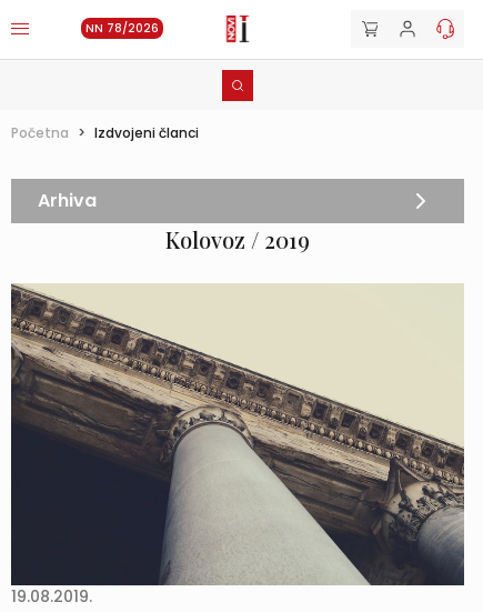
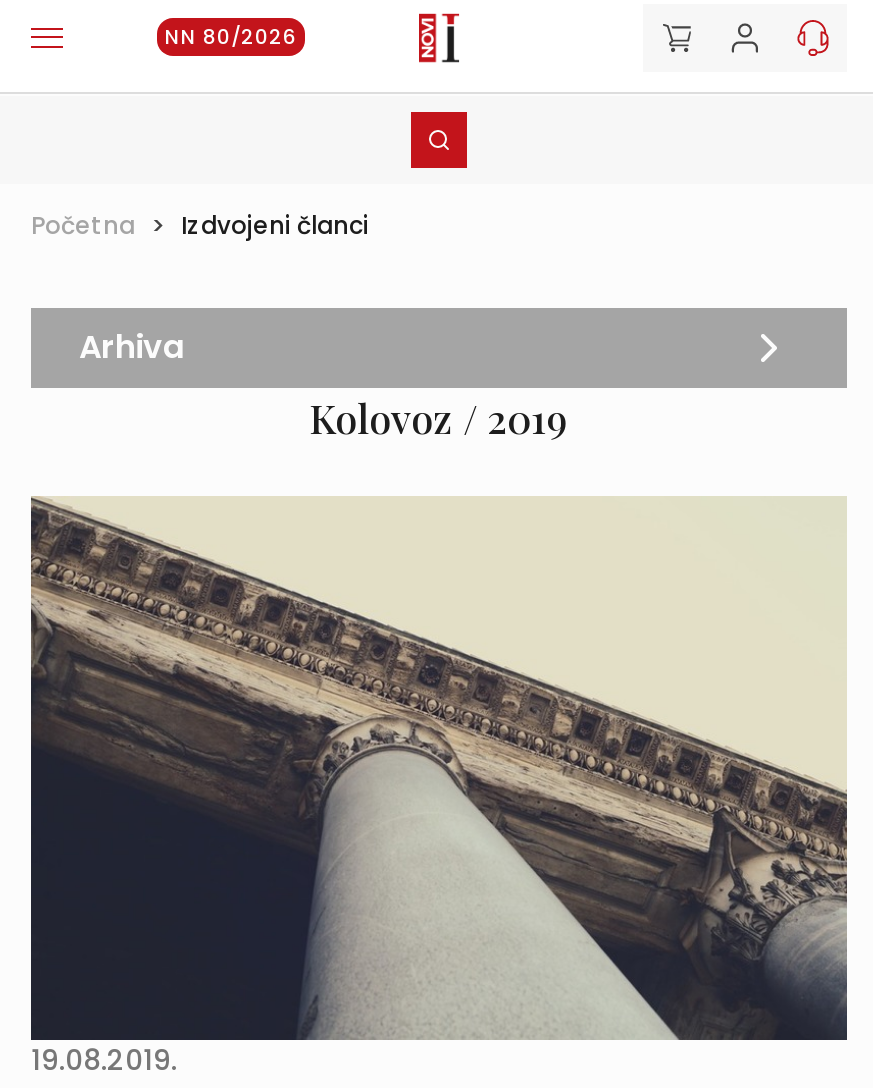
[85,20,159,37] NN 78/2026 -> [165,22,297,52] NN 80/2026

